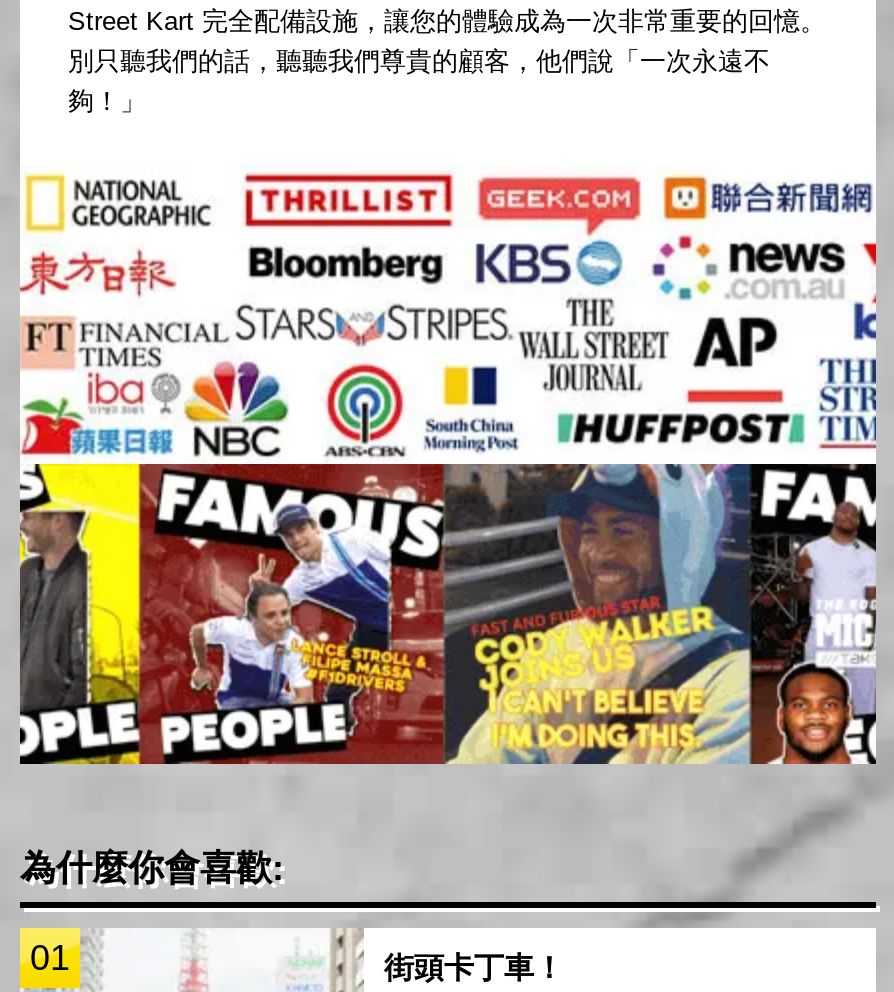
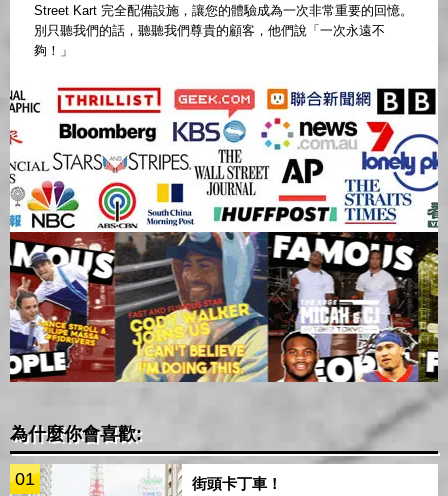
[18,172,878,766] [image] -> [9,86,439,383] [image]

